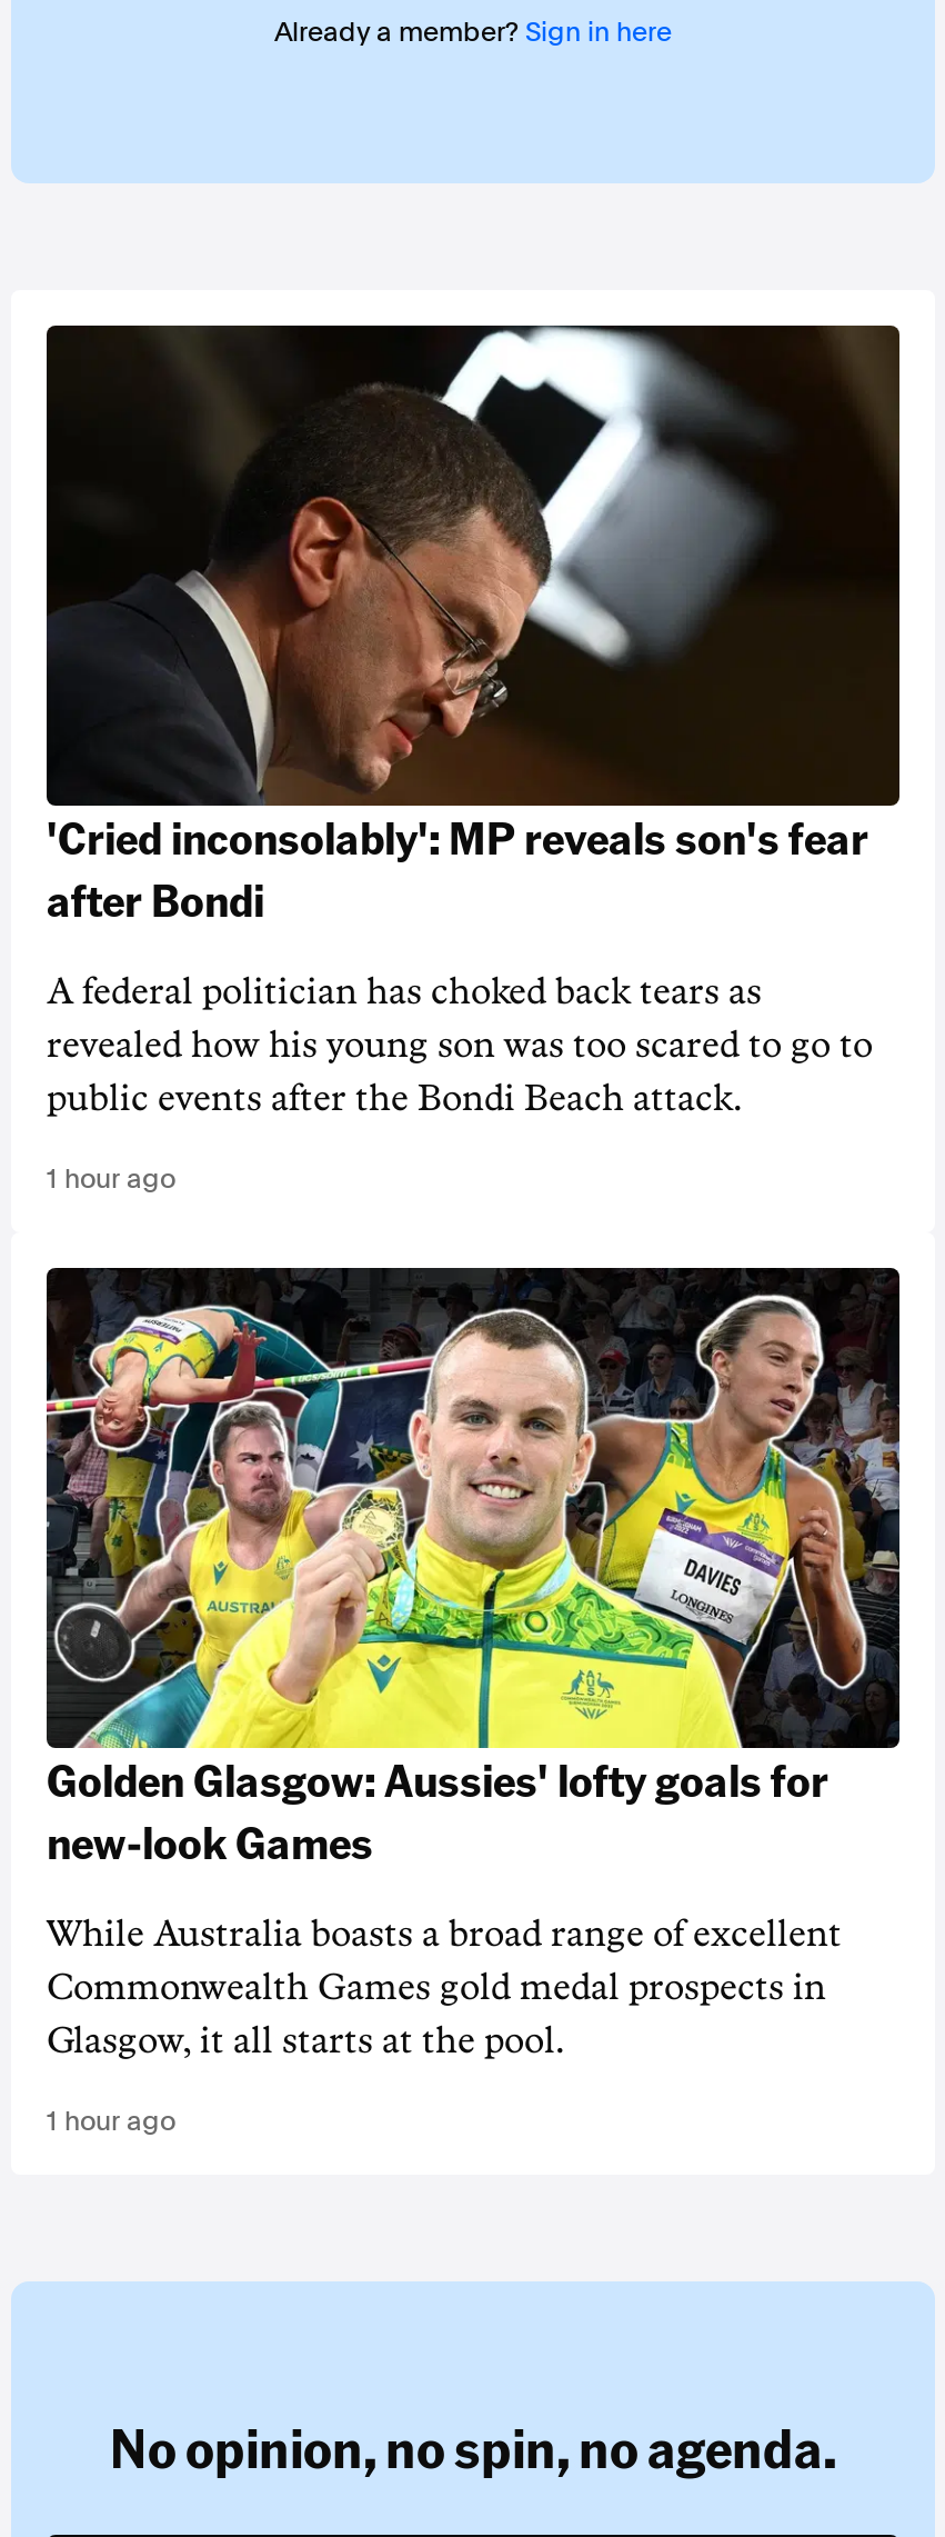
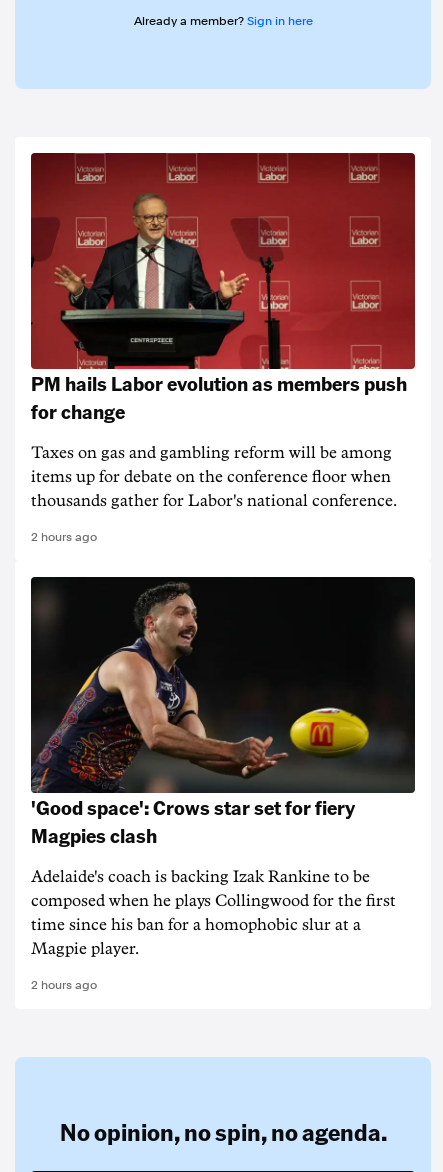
[44,323,902,1195] [image] | 'Cried inconsolably': MP reveals son's fear | after Bondi | A federal politician has choked back tears as | revealed how his young son was too scared to go to | public events after the Bondi Beach attack. | 1 hour ago -> [30,152,416,544] [image] | PM hails Labor evolution as members push | for change | Taxes on gas and gambling reform will be among | items up for debate on the conference floor when | thousands gather for Labor's national conference. | 2 hours ago
[44,1270,902,2137] [image] | Golden Glasgow: Aussies' lofty goals for | new-look Games | While Australia boasts a broad range of excellent | Commonwealth Games gold medal prospects in | Glasgow, it all starts at the pool. | 1 hour ago -> [31,579,415,992] [image] | 'Good space': Crows star set for fiery | Magpies clash | Adelaide's coach is backing Izak Rankine to be | composed when he plays Collingwood for the first | time since his ban for a homophobic slur at a | Magpie player. | 2 hours ago

